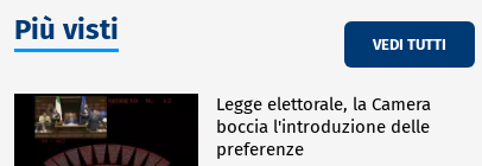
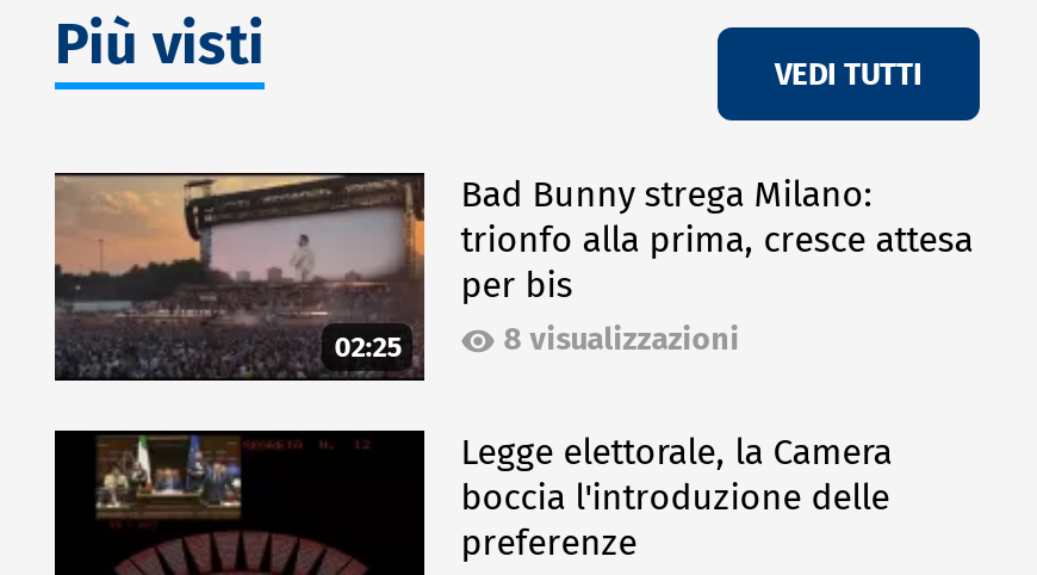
none -> [52,173,427,385] [image] | 02:25
none -> [461,174,973,358] Bad Bunny strega Milano: | trionfo alla prima, cresce attesa | per bis | 8 visualizzazioni

